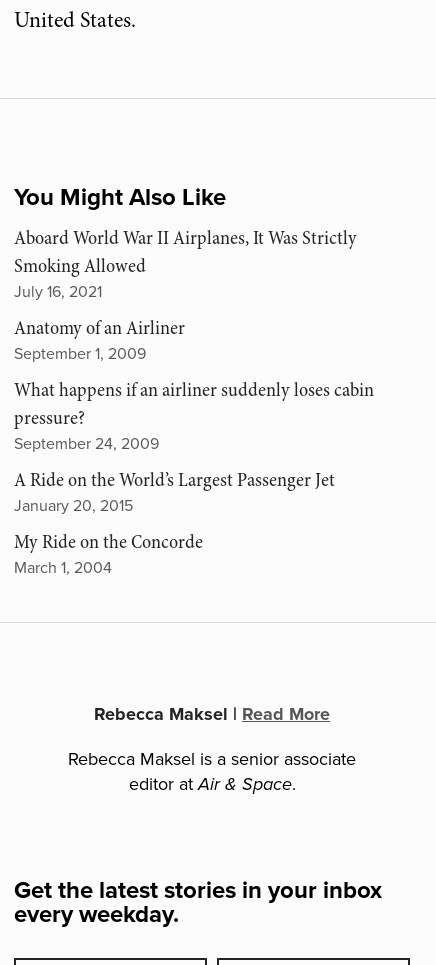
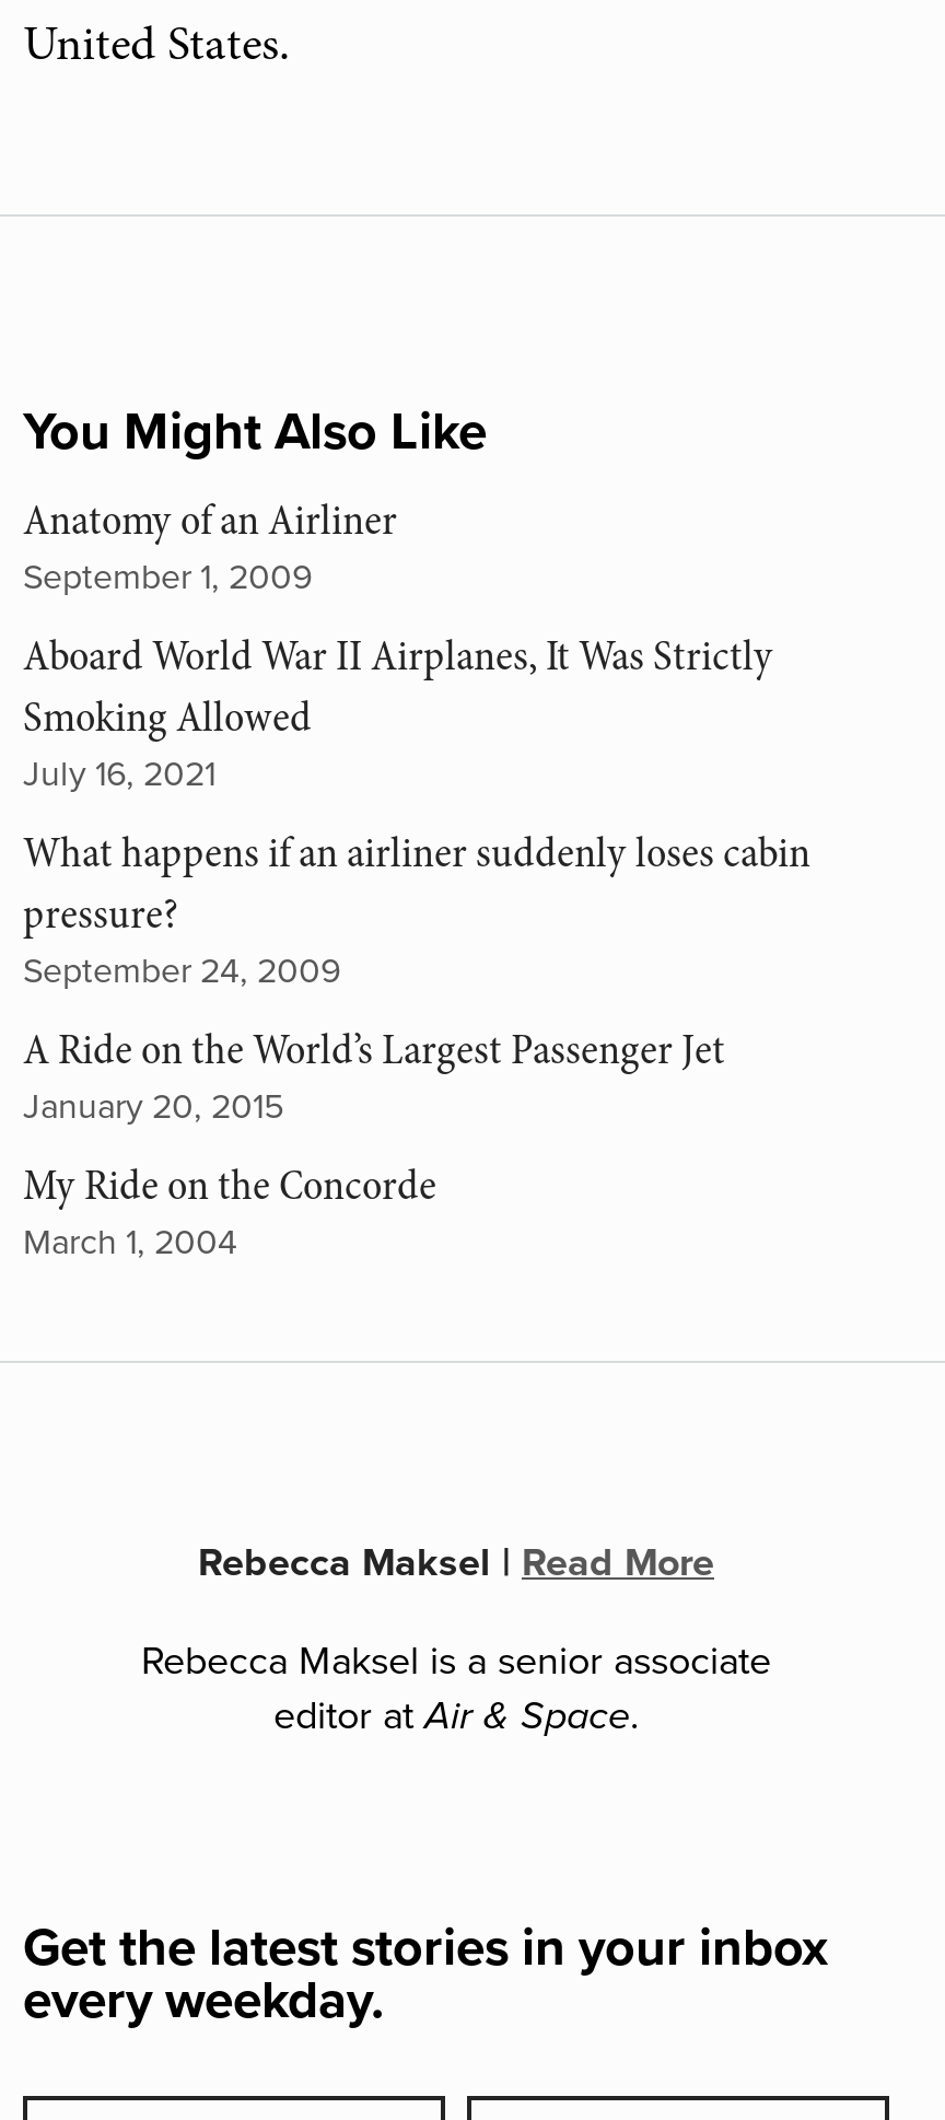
moved [14,225,357,302] -> [23,627,773,796]: Aboard World War II Airplanes, It Was Strictly | Smoking Allowed | July 16, 2021
moved [14,315,185,364] -> [23,492,397,599]: Anatomy of an Airliner | September 1, 2009

